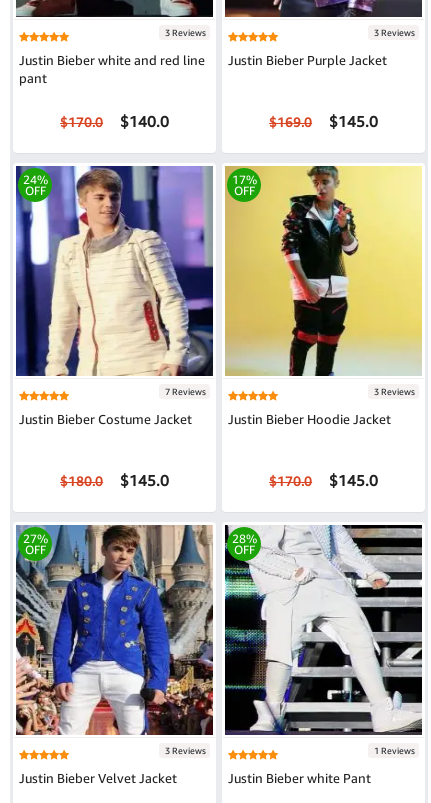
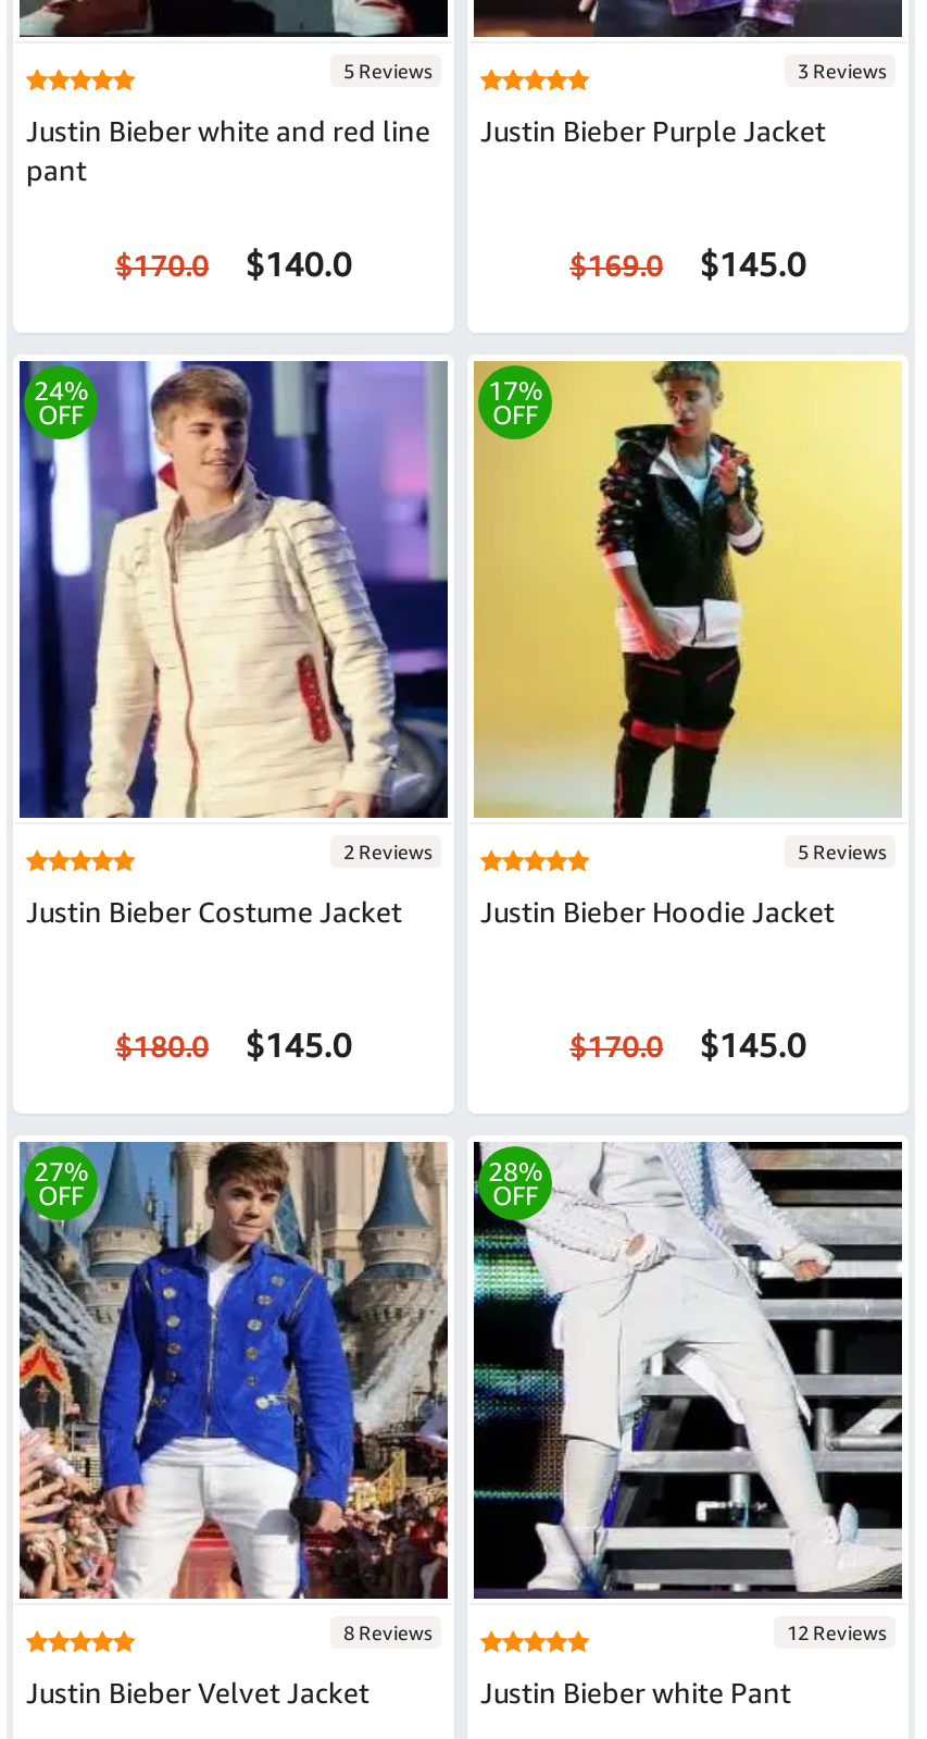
[163,27,206,38] 3 Reviews -> [339,60,433,84] 5 Reviews
[163,386,206,397] 7 Reviews -> [339,840,433,864] 2 Reviews
[372,386,415,397] 3 Reviews -> [793,840,887,864] 5 Reviews
[163,745,206,756] 3 Reviews -> [339,1621,433,1645] 8 Reviews
[372,745,415,756] 1 Reviews -> [782,1621,887,1645] 12 Reviews

